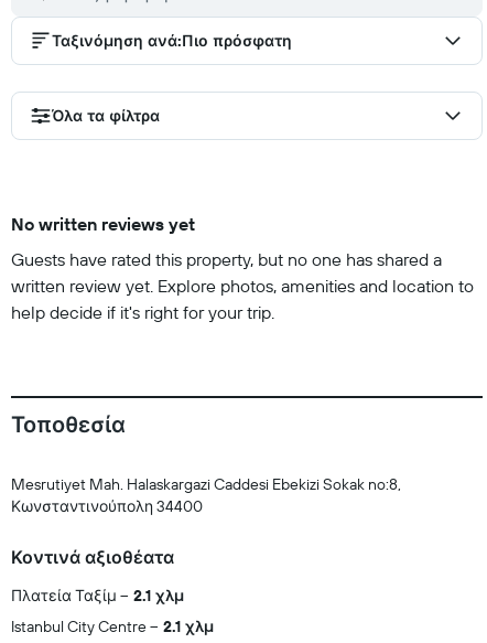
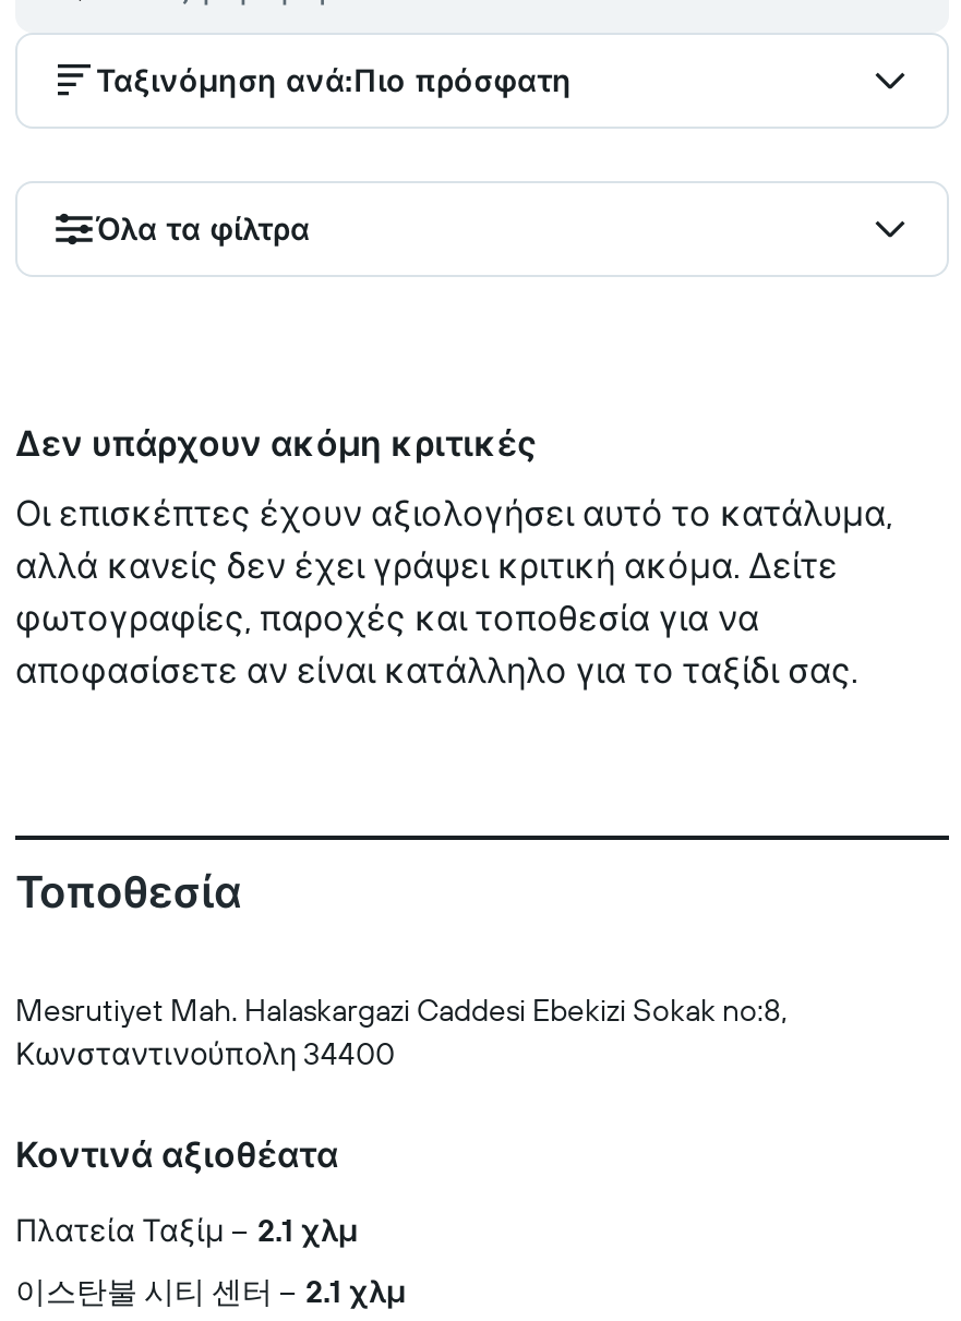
[11,213,195,235] No written reviews yet -> [15,421,537,465] Δεν υπάρχουν ακόμη κριτικές
[11,248,474,323] Guests have rated this property, but no one has shared a | written review yet. Explore photos, amenities and location to | help decide if it's right for your trip. -> [15,491,892,692] Οι επισκέπτες έχουν αξιολογήσει αυτό το κατάλυμα, | αλλά κανείς δεν έχει γράψει κριτική ακόμα. Δείτε | φωτογραφίες, παροχές και τοποθεσία για να | αποφασίσετε αν είναι κατάλληλο για το ταξίδι σας.
[11,617,147,636] Istanbul City Centre -> [15,1272,273,1311] 이스탄불 시티 센터

